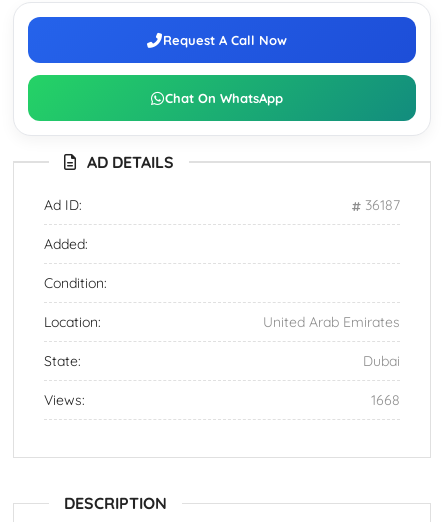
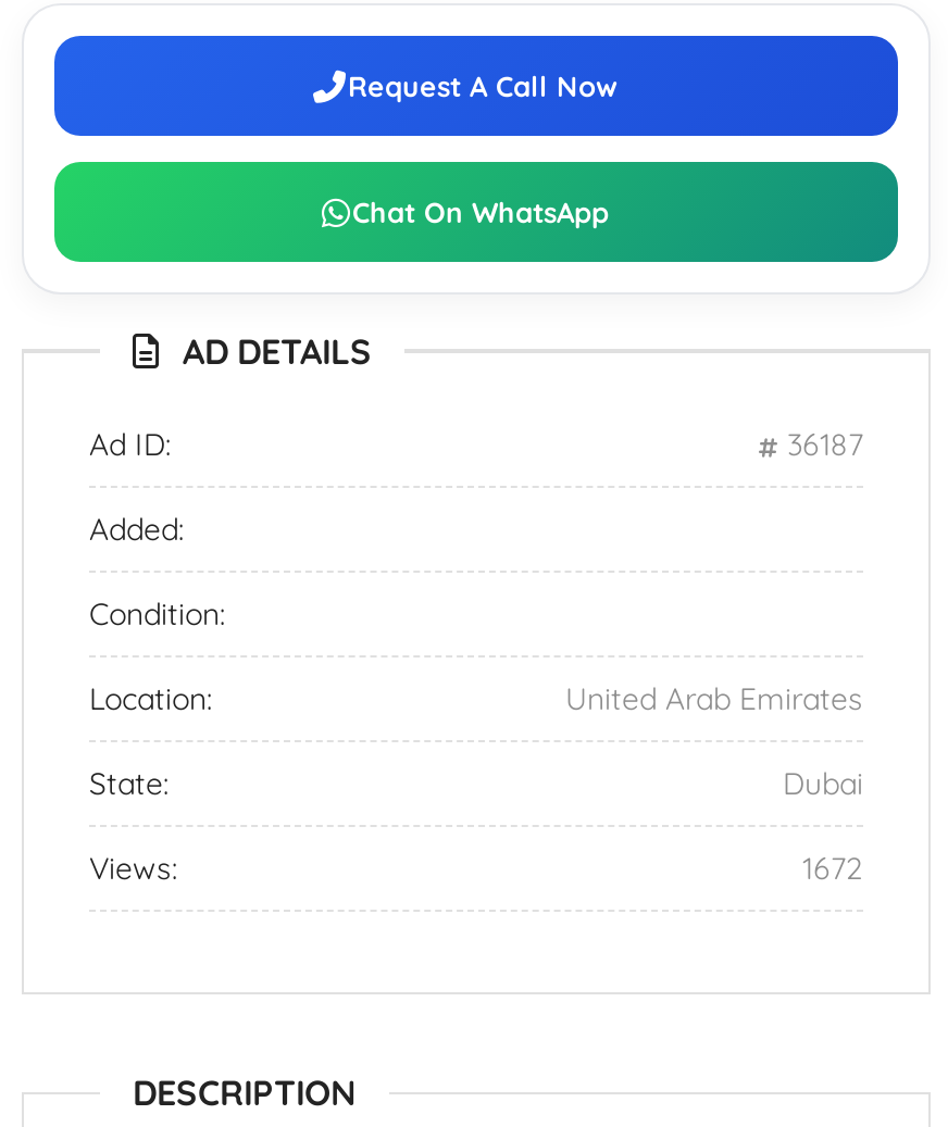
[371,391,400,409] 1668 -> [802,849,863,888] 1672

